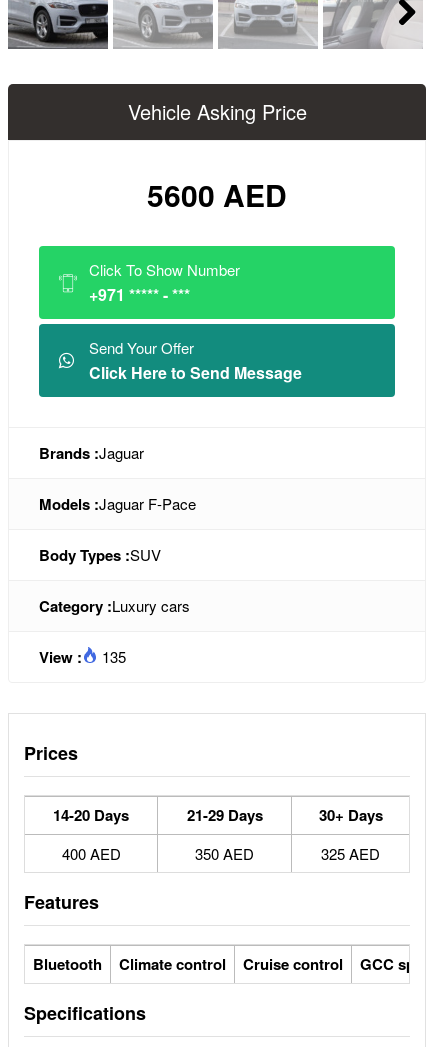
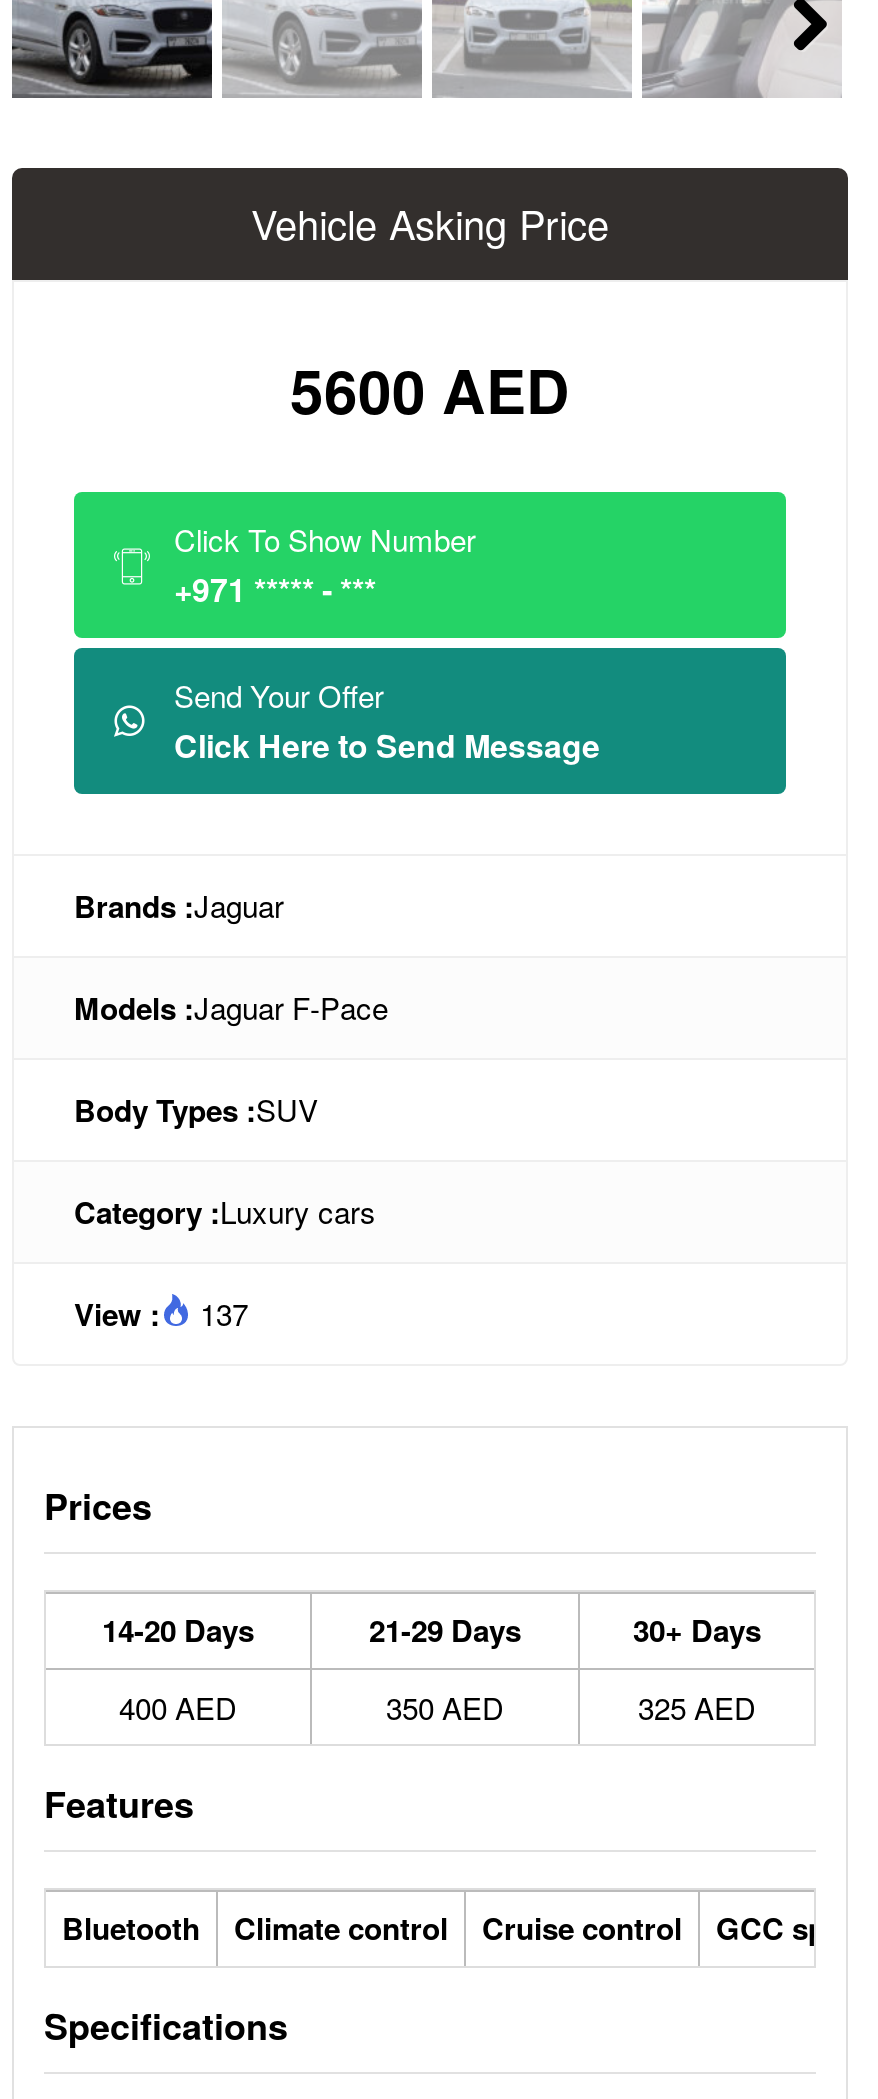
[39,646,126,668] View : 135 -> [74,1292,248,1336] View : 137

